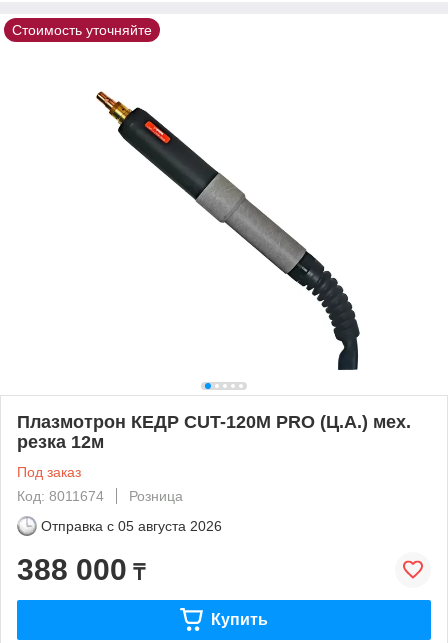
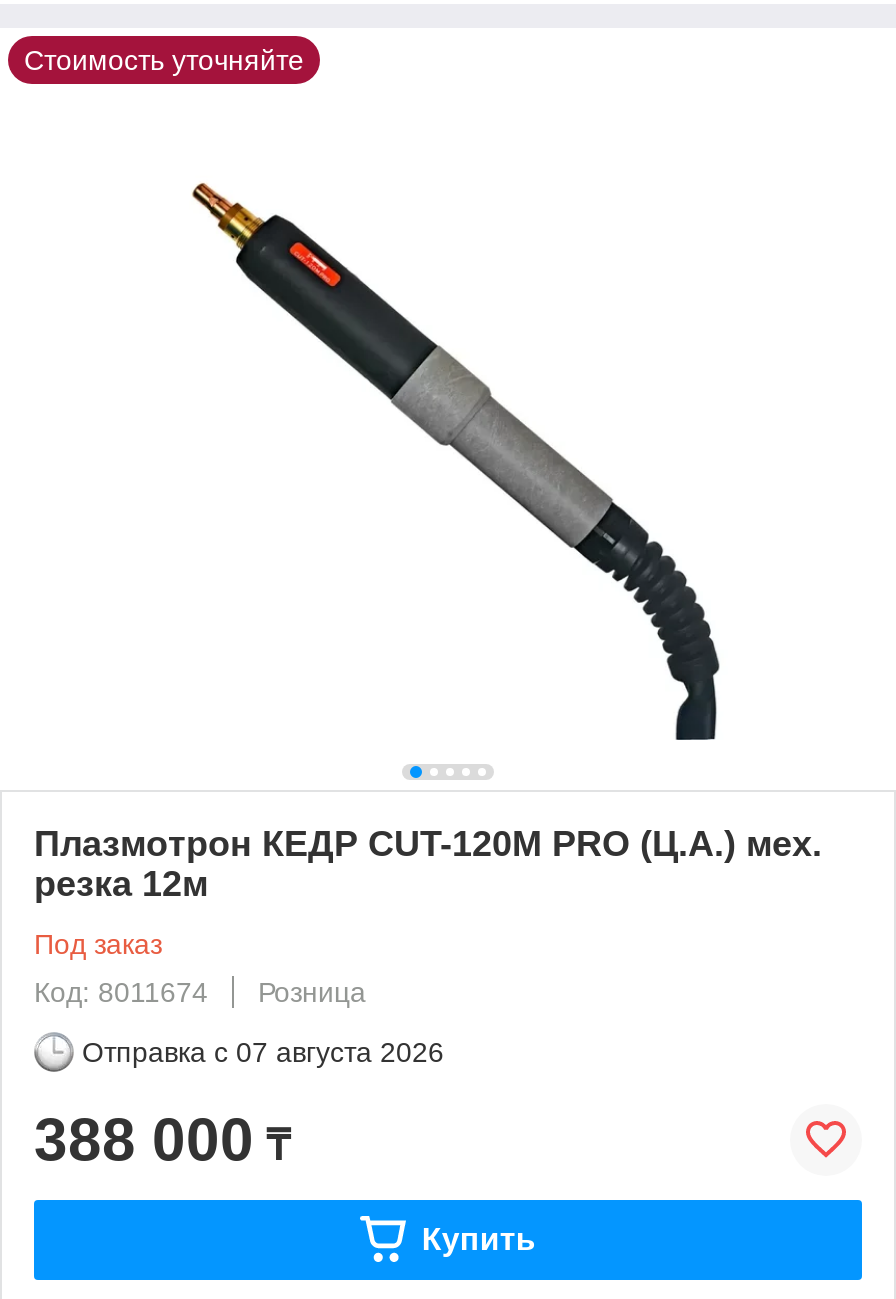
[41,518,222,534] Отправка с 05 августа 2026 -> [82,1036,444,1068] Отправка с 07 августа 2026

